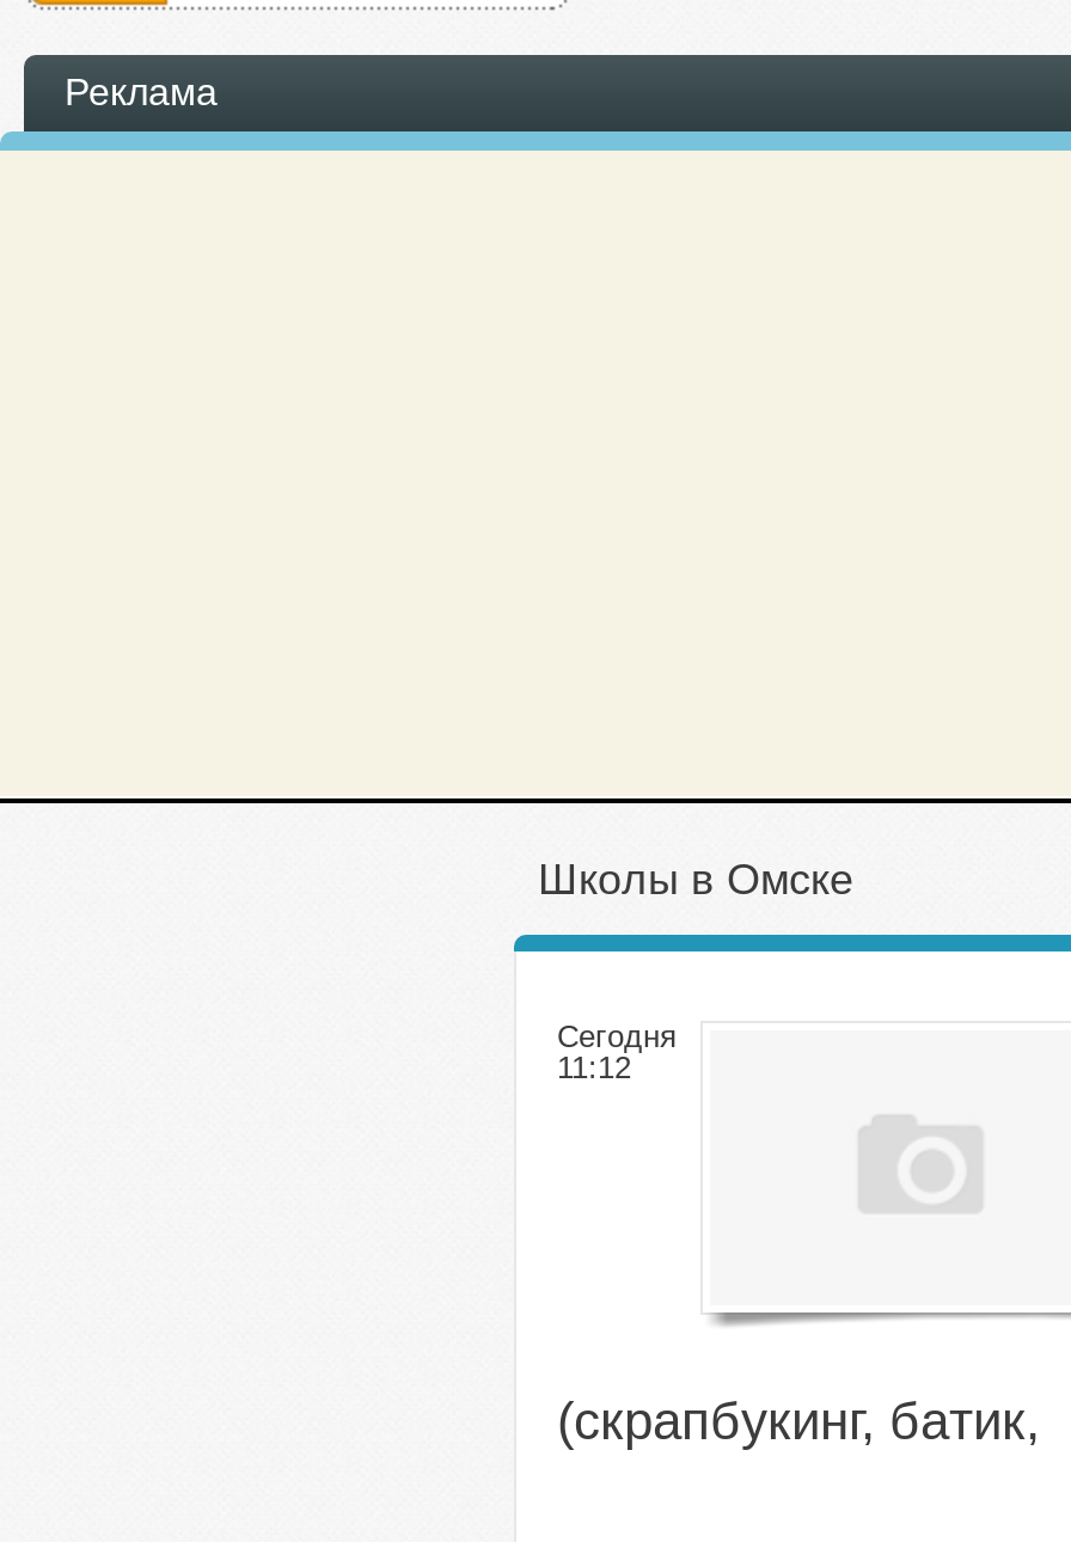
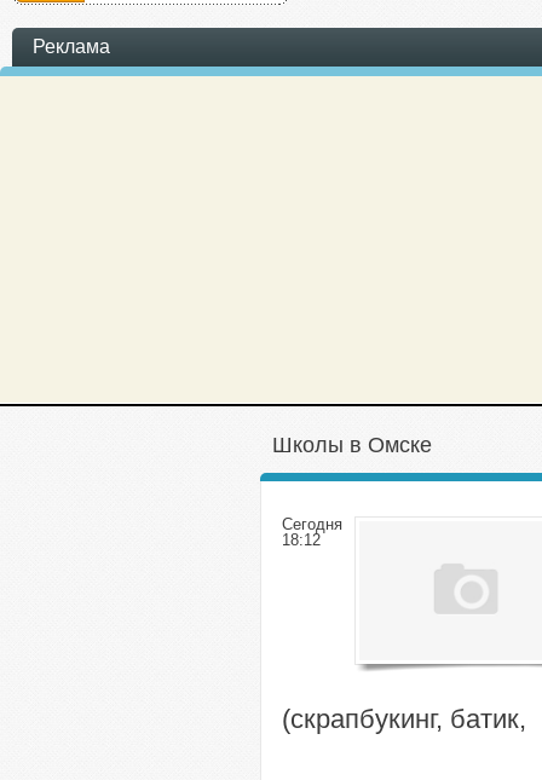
[557,1050,631,1085] 11:12 -> [282,531,321,549] 18:12

